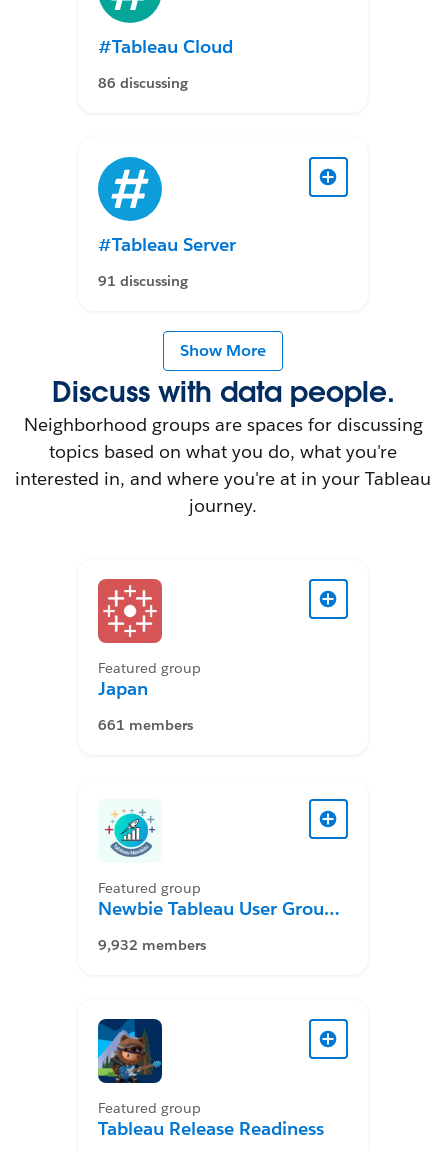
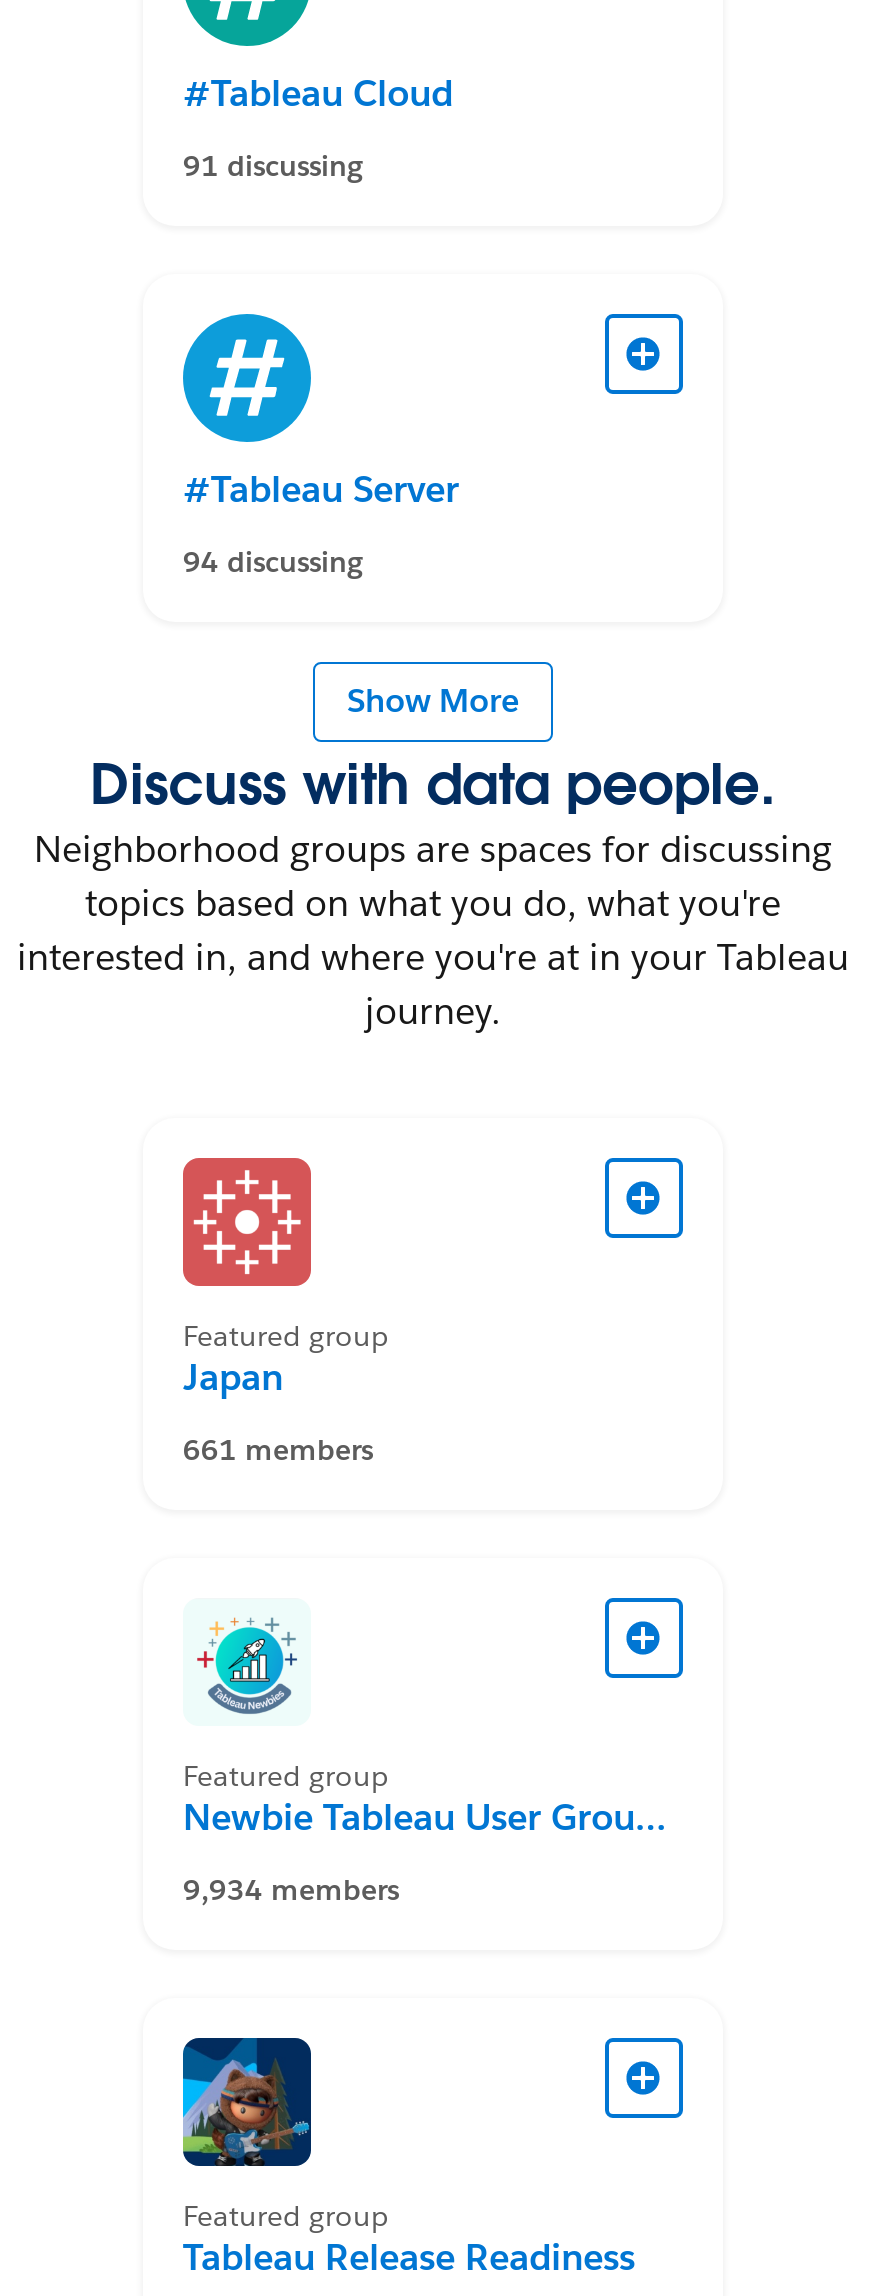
[98,74,188,92] 86 discussing -> [183,148,363,184] 91 discussing
[98,272,188,290] 91 discussing -> [183,544,363,580] 94 discussing
[98,936,206,954] 9,932 members -> [183,1872,399,1908] 9,934 members

